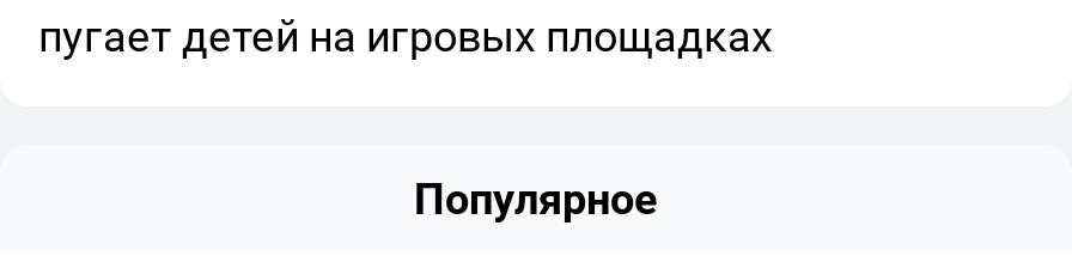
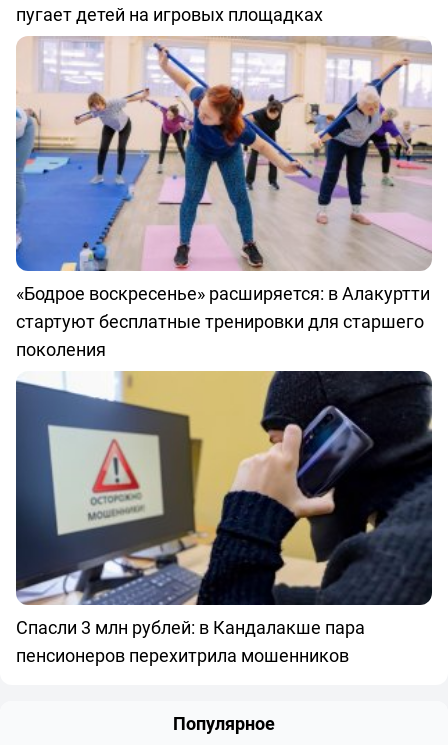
none -> [15,35,433,361] [image] | «Бодрое воскресенье» расширяется: в Алакуртти | стартуют бесплатные тренировки для старшего | поколения
none -> [15,370,433,667] [image] | Спасли 3 млн рублей: в Кандалакше пара | пенсионеров перехитрила мошенников

